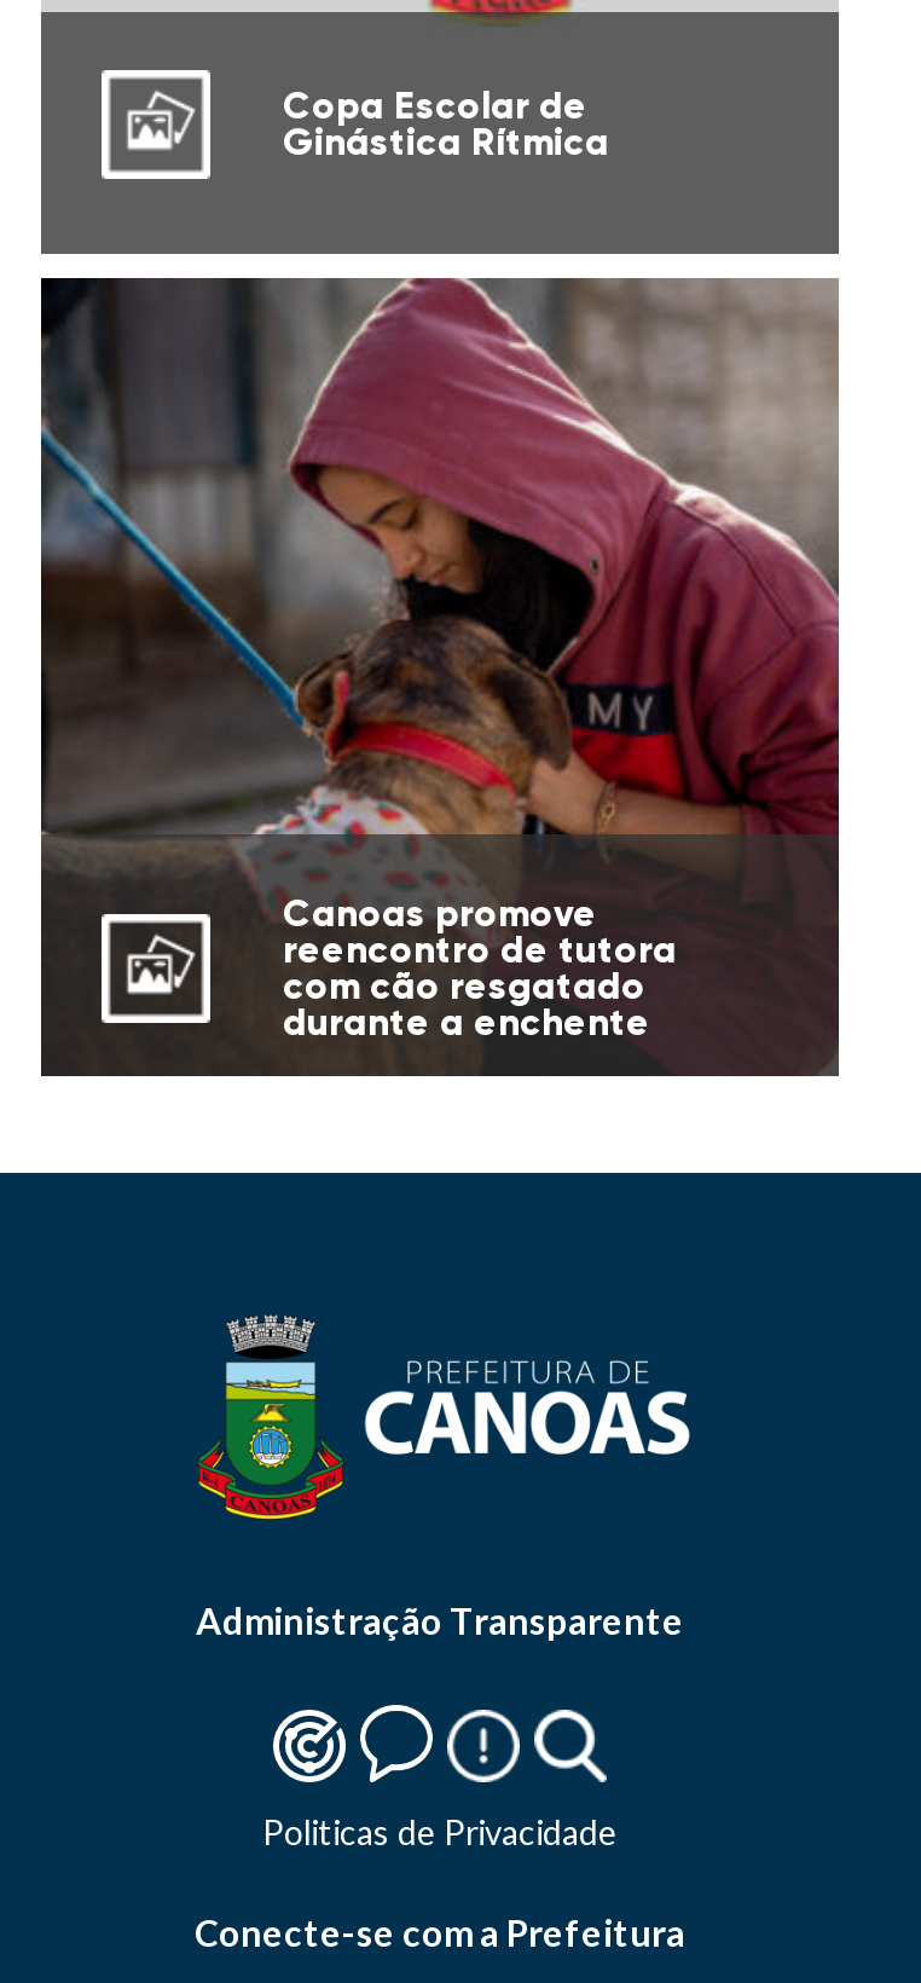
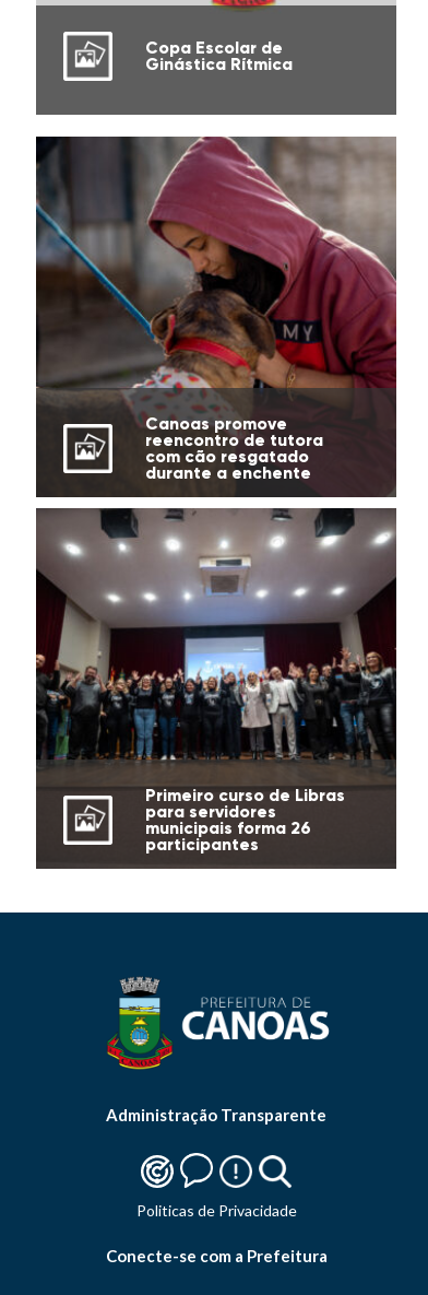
none -> [35,508,397,855] [image] | Primeiro curso de Libras | para servidores | municipais forma 26 | participantes

